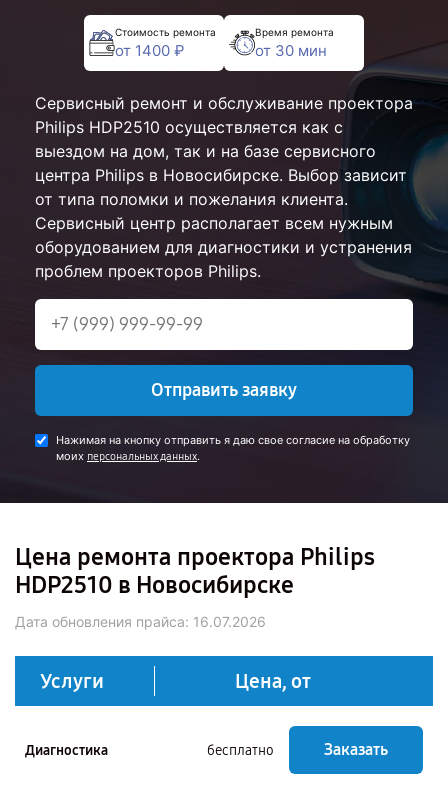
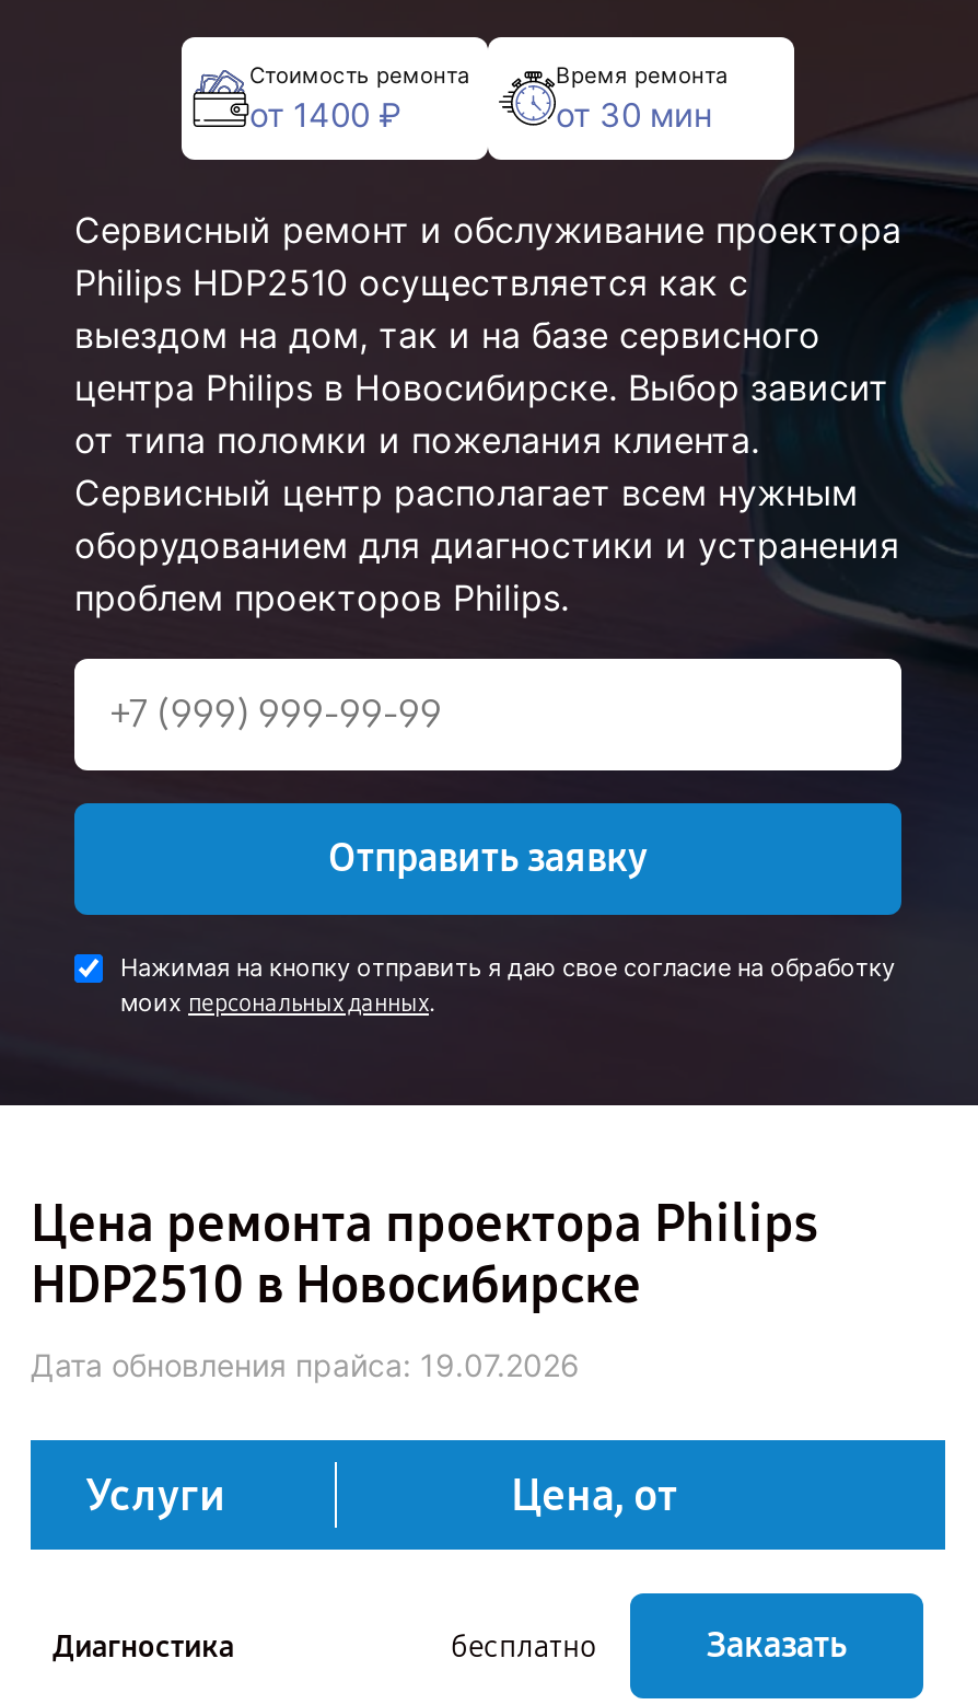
[15,613,266,630] Дата обновления прайса: 16.07.2026 -> [31,1346,580,1383] Дата обновления прайса: 19.07.2026

